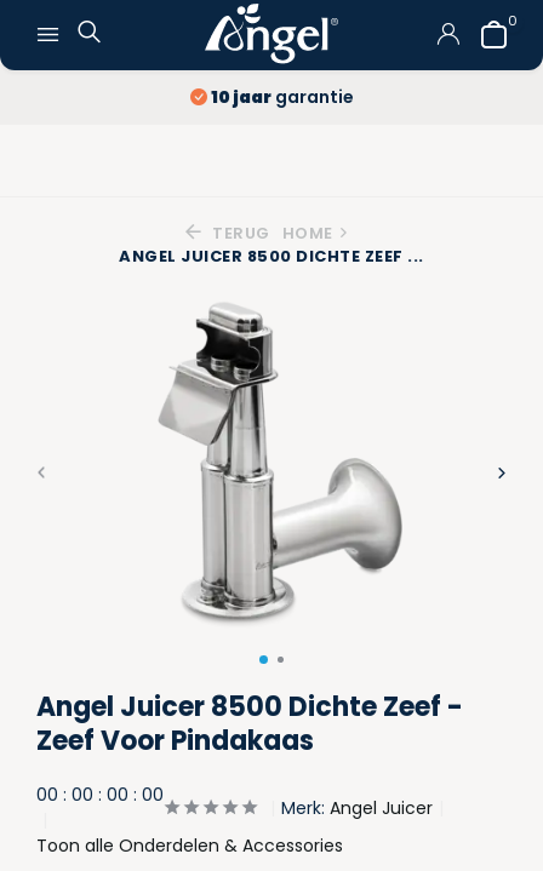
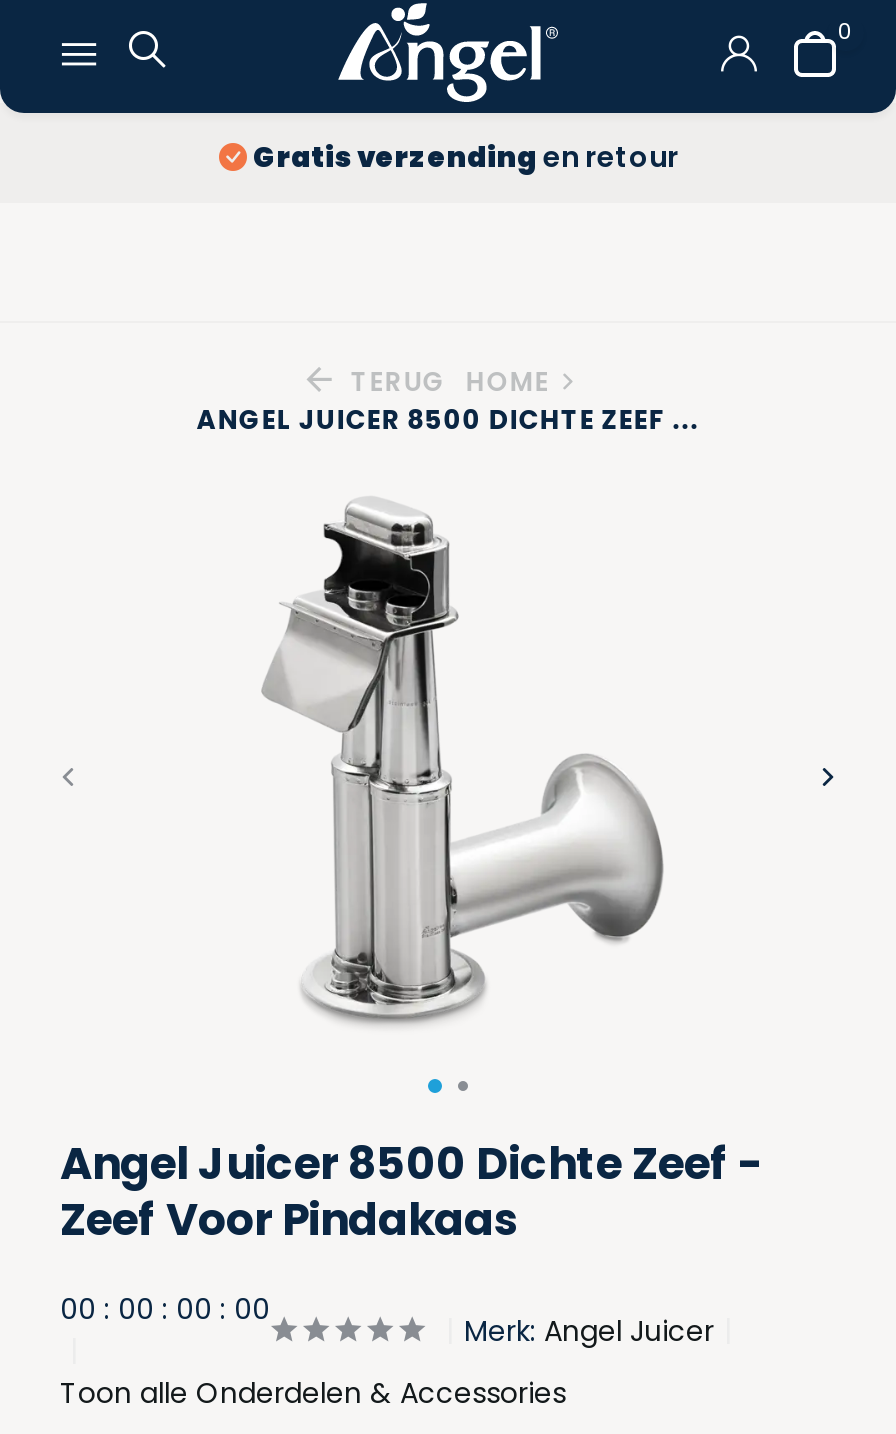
[211,85,354,109] 10 jaar garantie -> [253,137,679,177] Gratis verzending en retour

